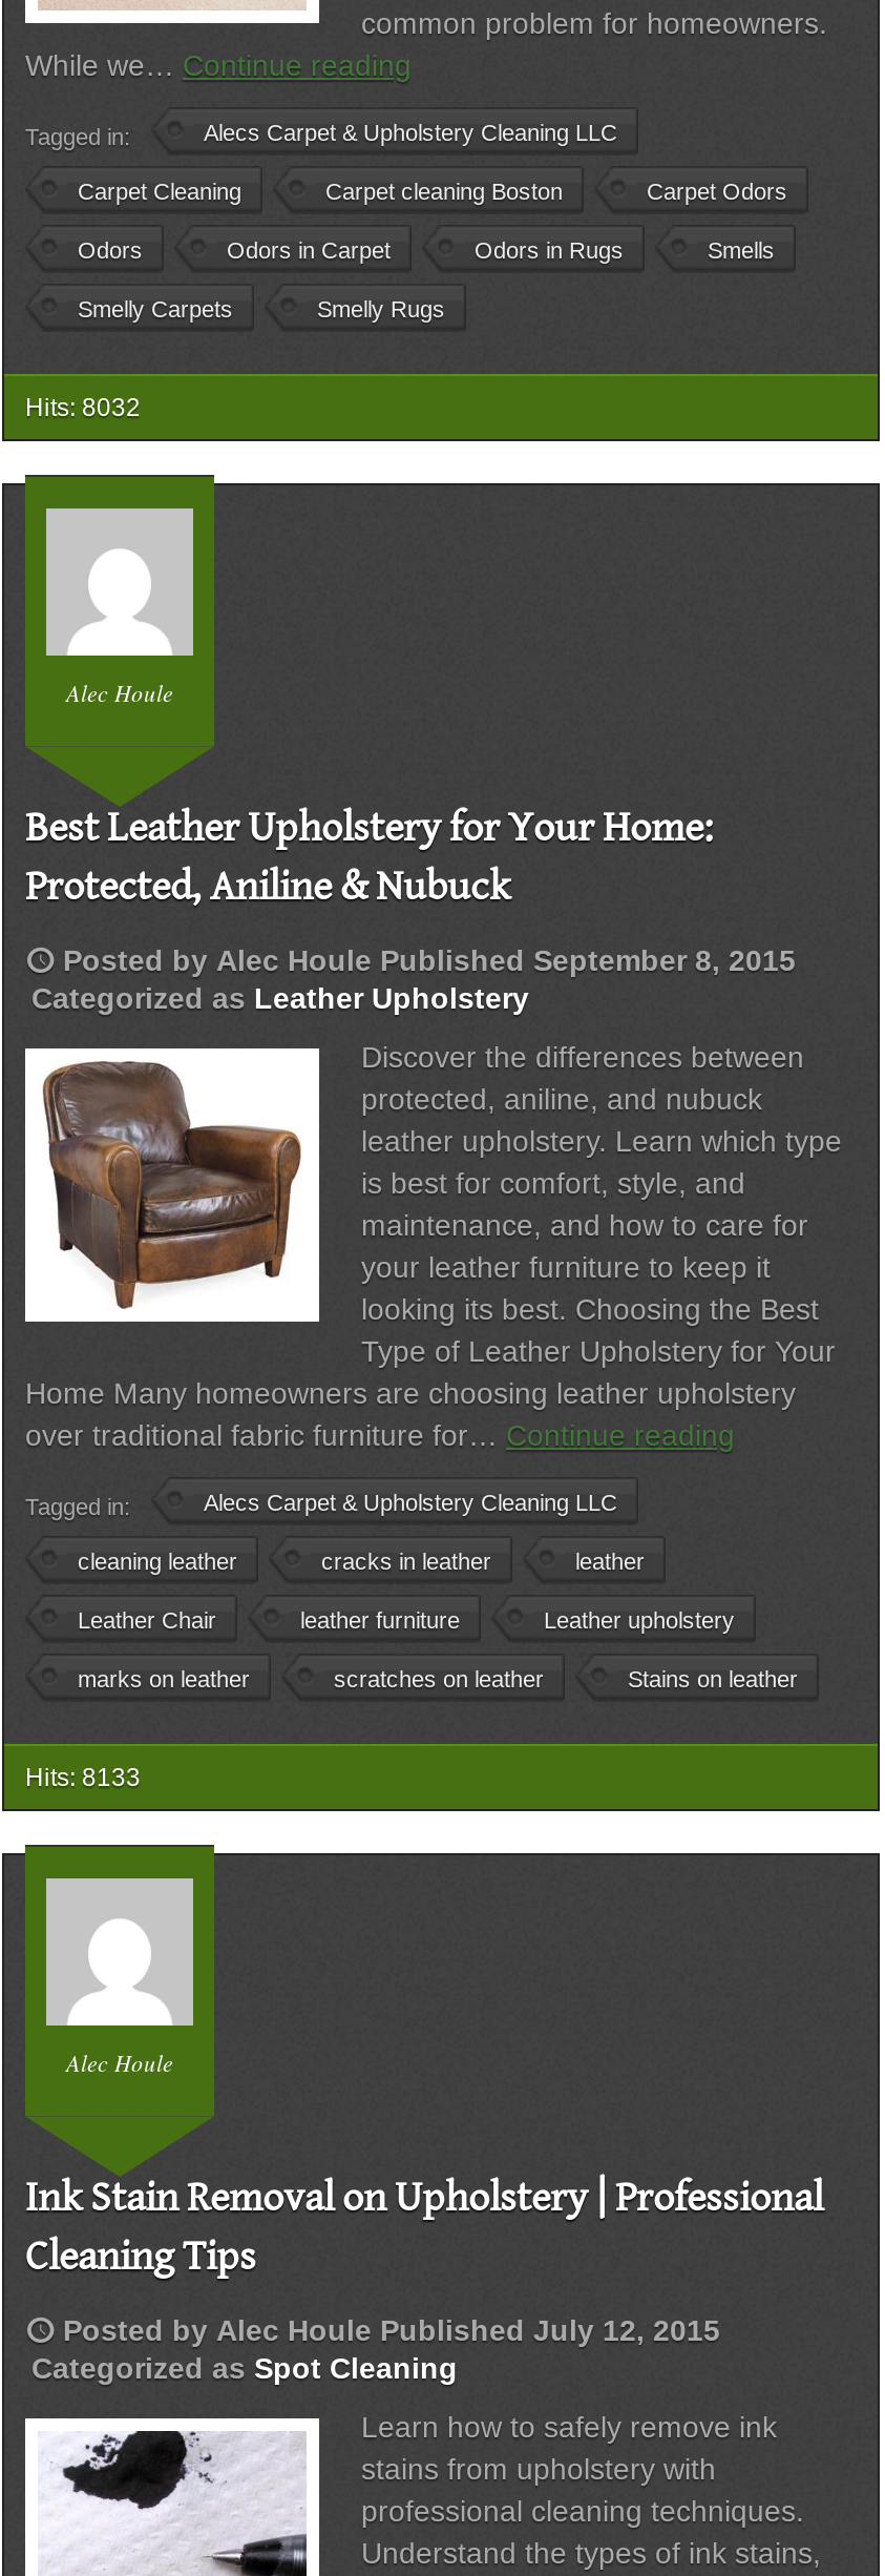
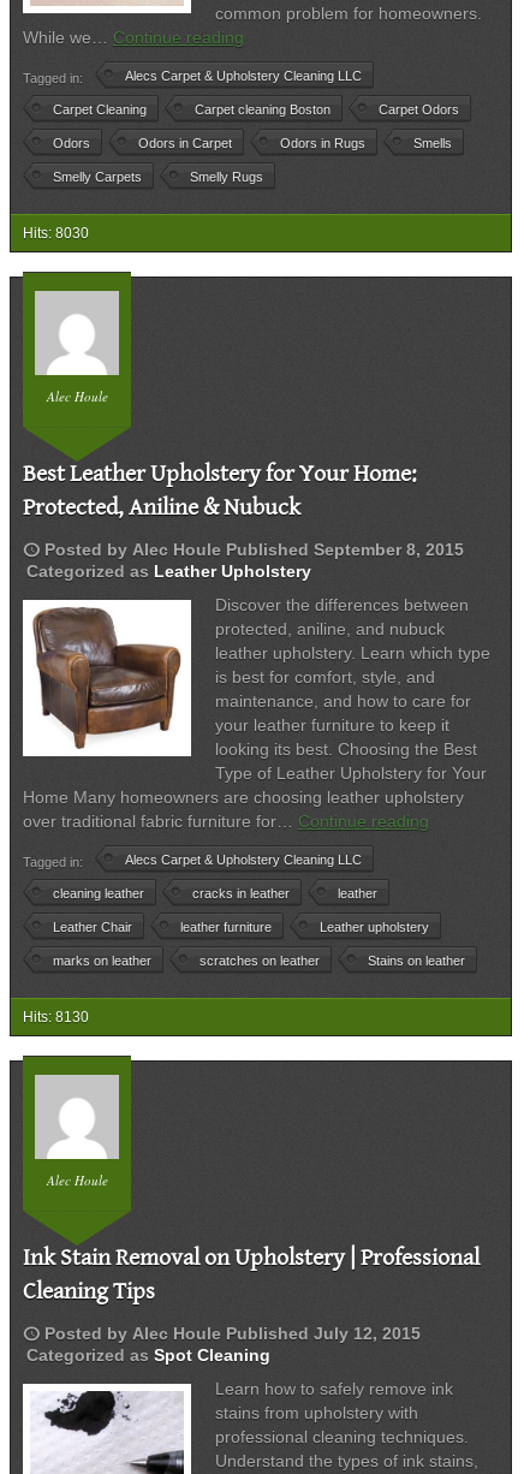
[25,393,141,423] Hits: 8032 -> [23,225,89,242] Hits: 8030
[25,1763,141,1793] Hits: 8133 -> [23,1009,89,1026] Hits: 8130

